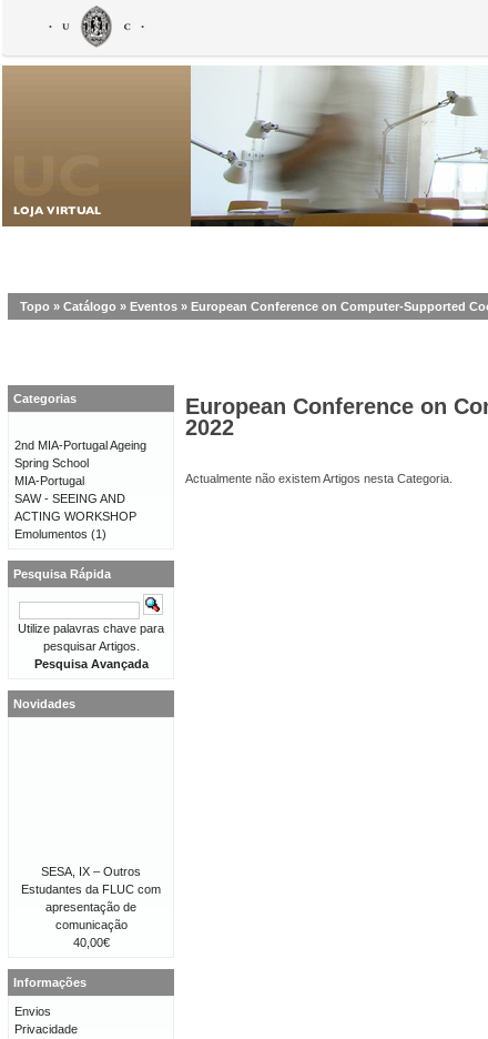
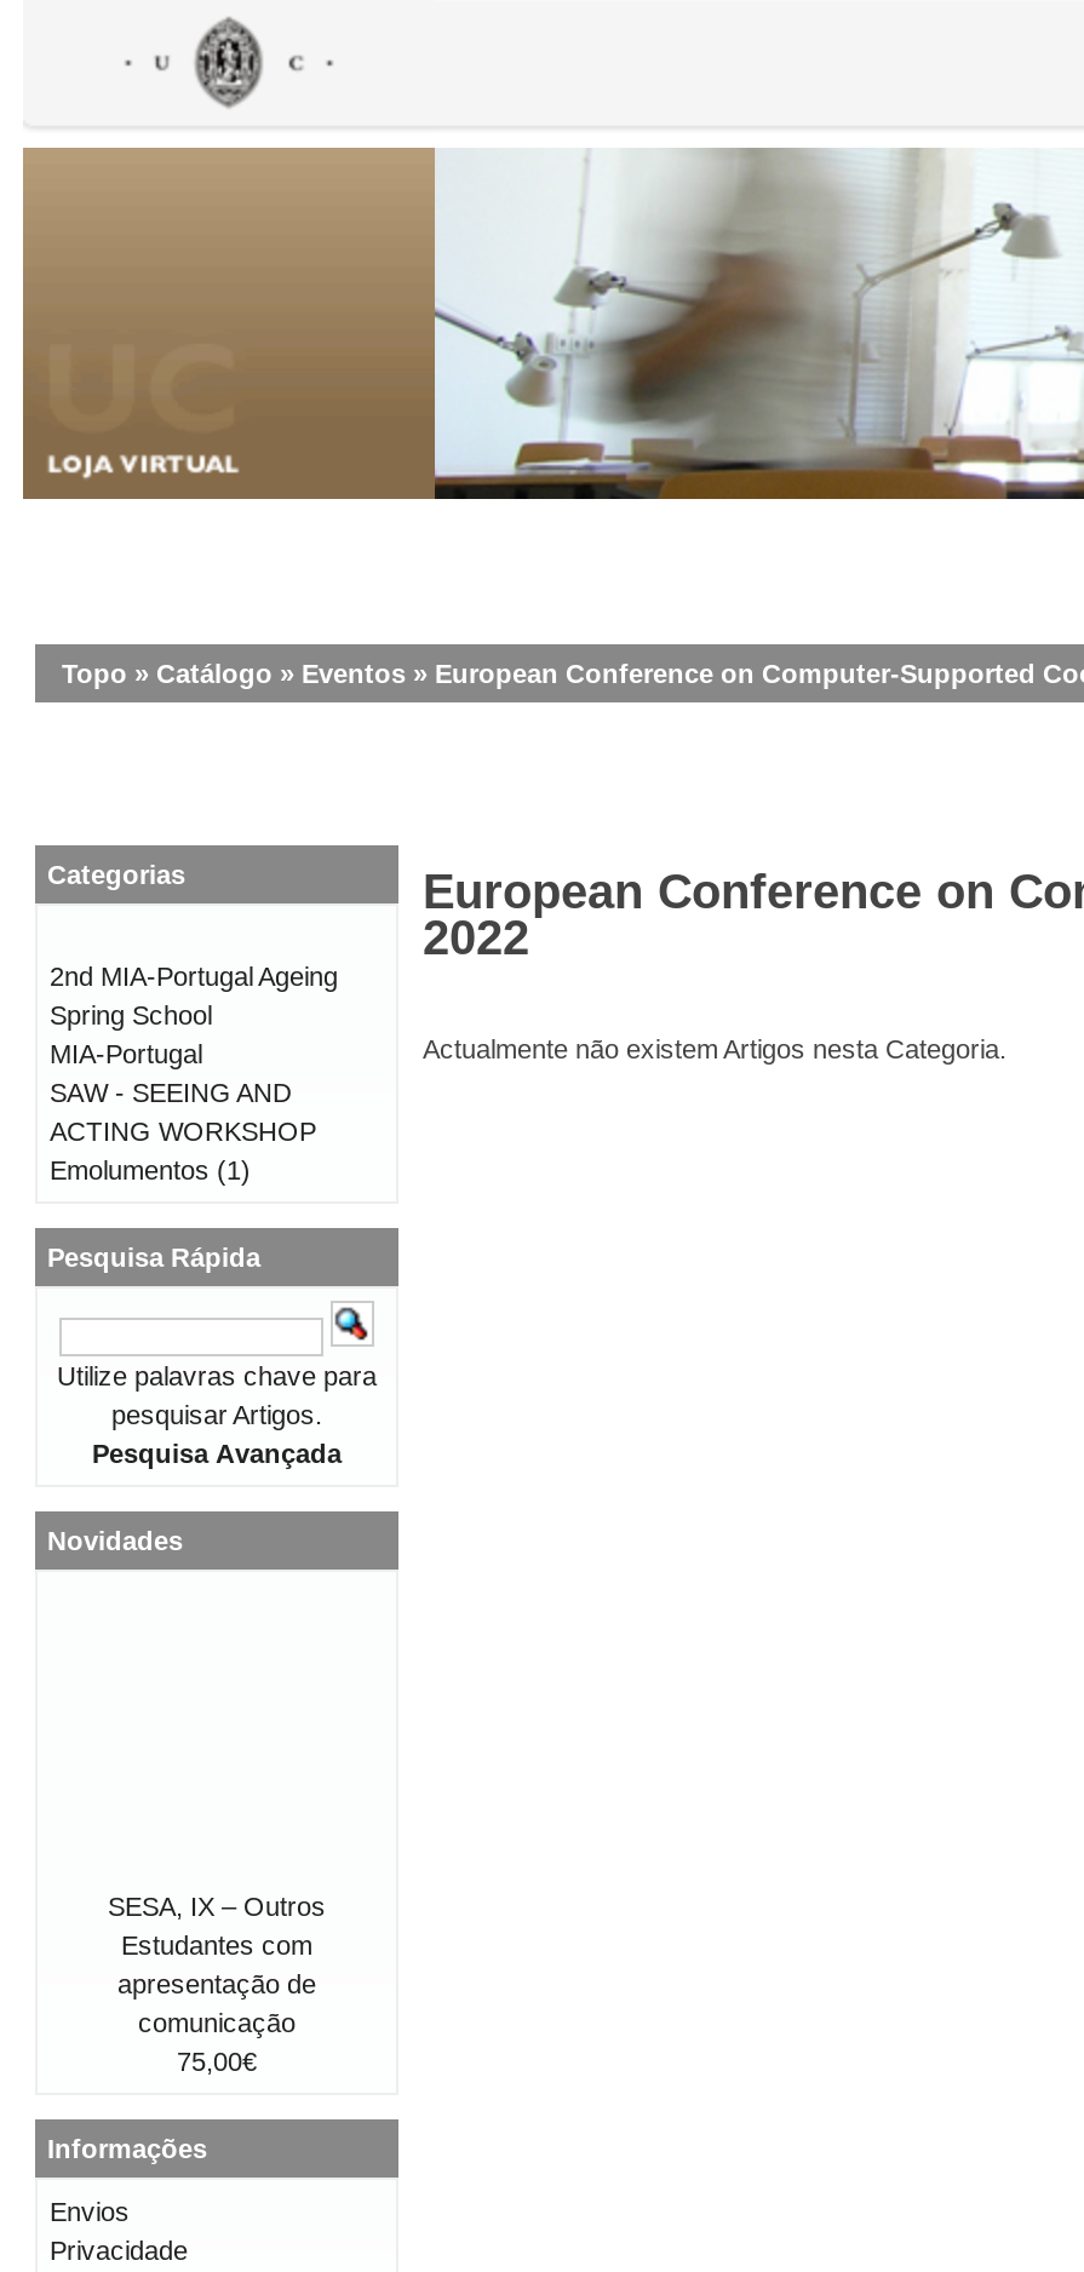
[21,882,161,896] Estudantes da FLUC com -> [121,1930,312,1960] Estudantes com
[73,936,109,949] 40,00€ -> [177,2047,257,2076] 75,00€

